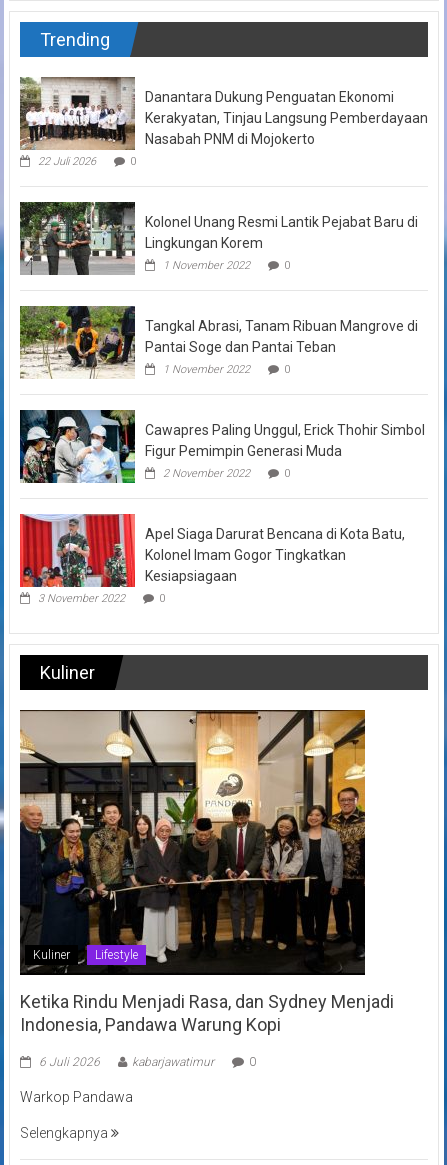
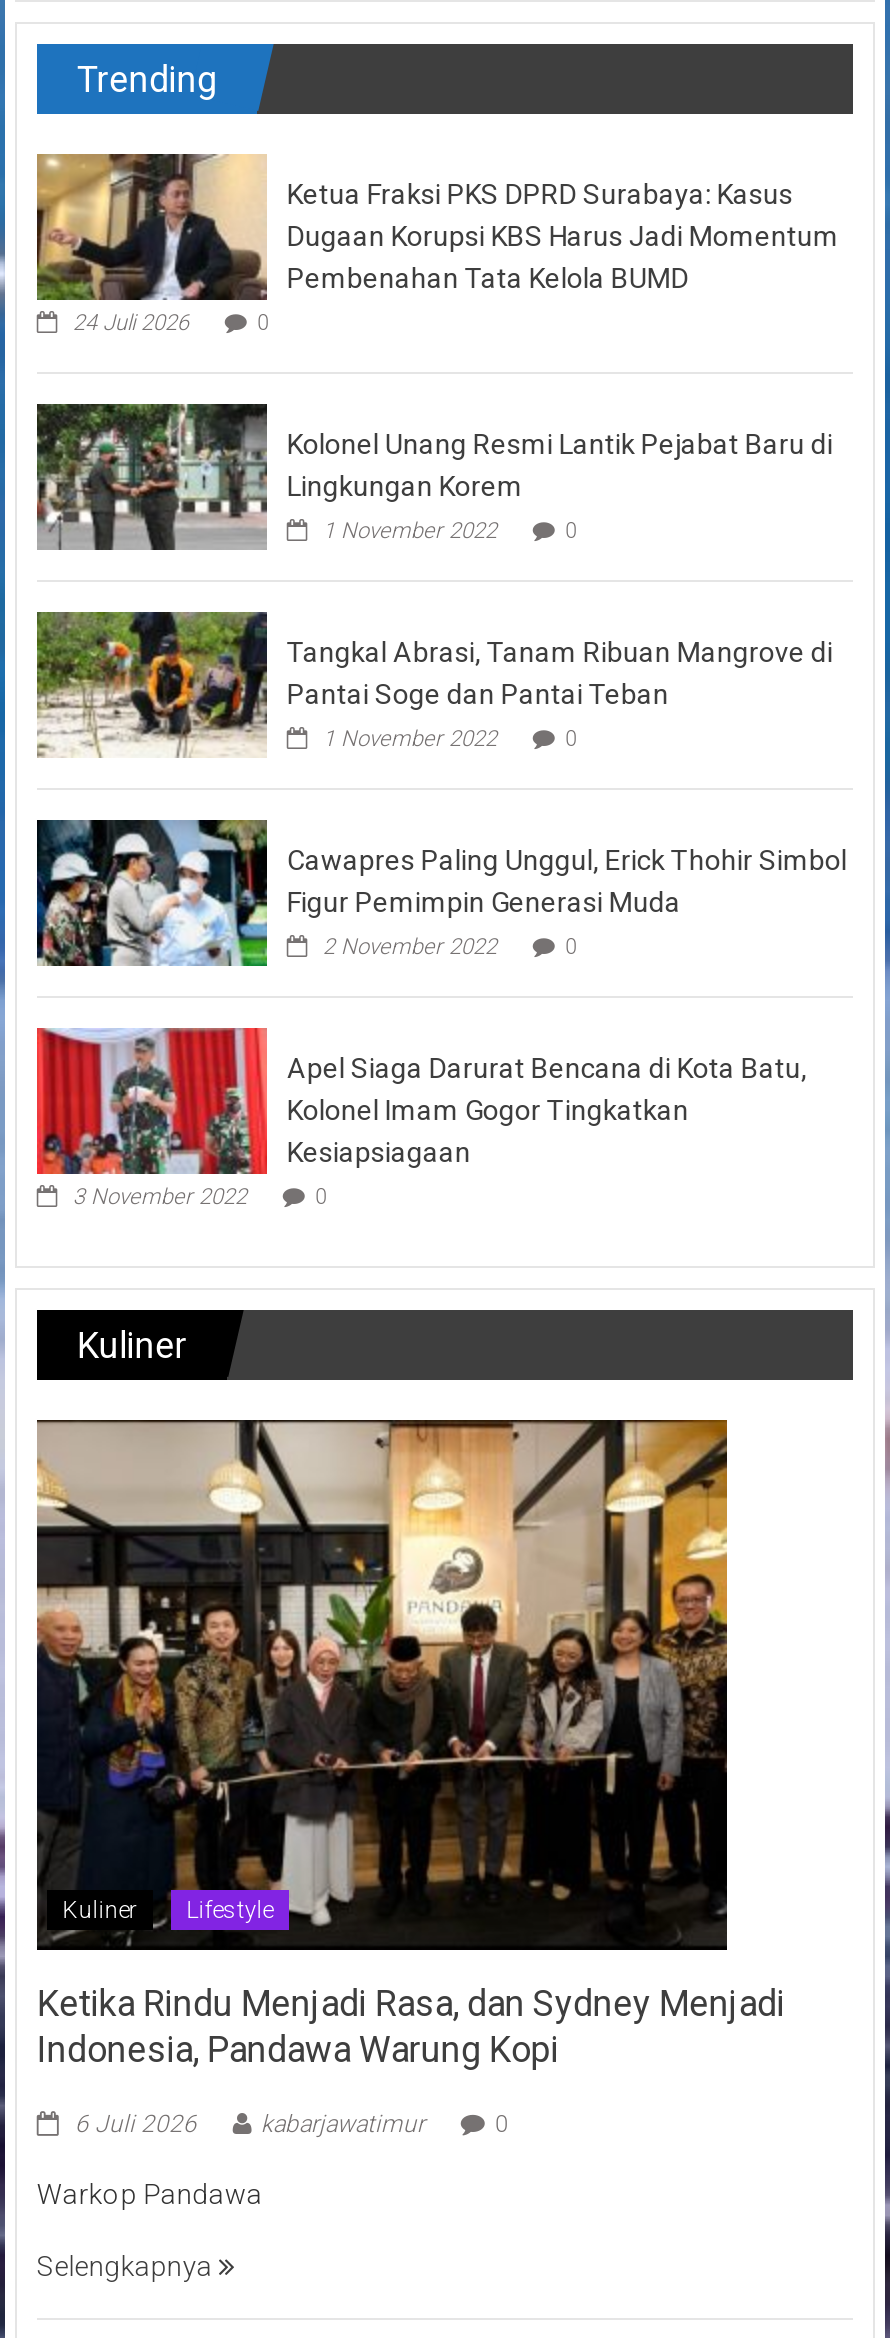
[20,76,135,168] [image] | 22 Juli 2026 -> [37,152,265,335] [image] | 24 Juli 2026
[145,89,428,147] Danantara Dukung Penguatan Ekonomi | Kerakyatan, Tinjau Langsung Pemberdayaan | Nasabah PNM di Mojokerto -> [287,177,839,293] Ketua Fraksi PKS DPRD Surabaya: Kasus | Dugaan Korupsi KBS Harus Jadi Momentum | Pembenahan Tata Kelola BUMD

